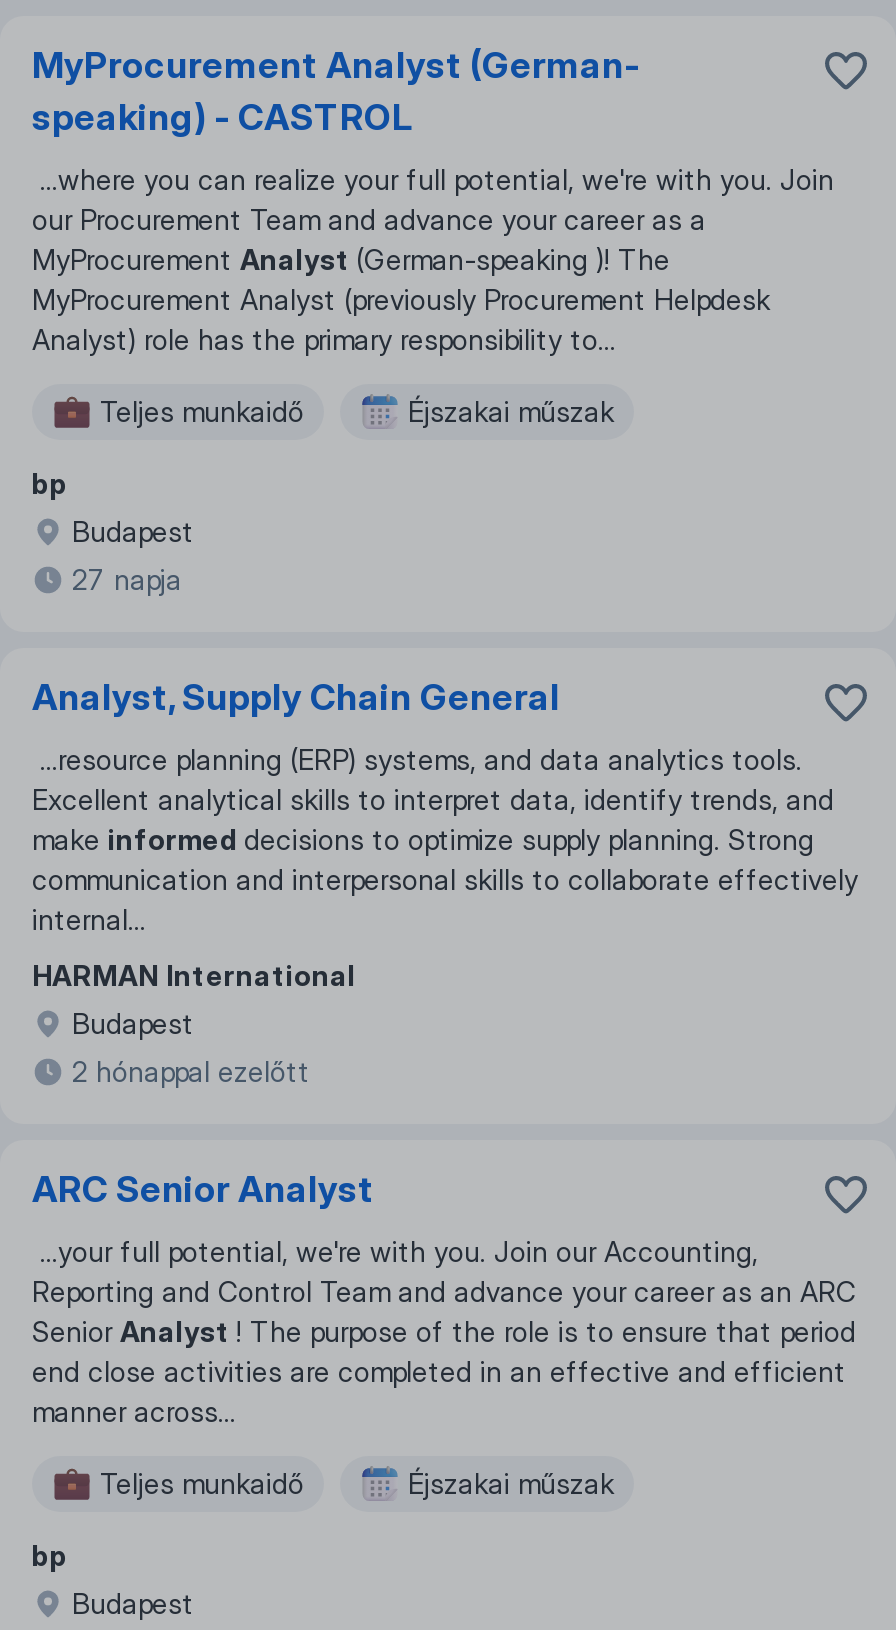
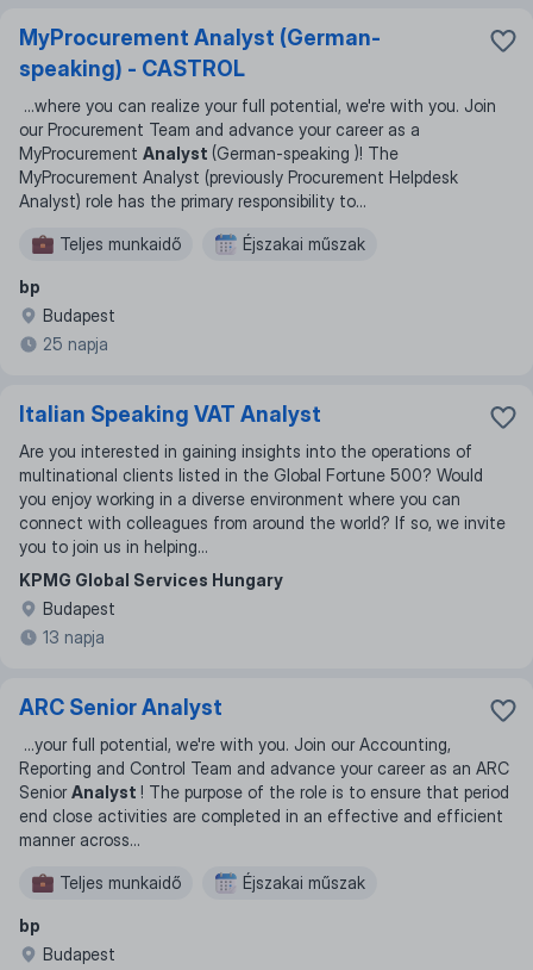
[72,562,182,596] 27 napja -> [43,334,108,354] 25 napja
[32,676,560,718] Analyst, Supply Chain General -> [19,402,321,427] Italian Speaking VAT Analyst
[32,742,858,936] ...resource planning (ERP) systems, and data analytics tools. | Excellent analytical skills to interpret data, identify trends, and | make informed decisions to optimize supply planning. Strong | communication and interpersonal skills to collaborate effectively | internal... -> [19,441,506,556] Are you interested in gaining insights into the operations of | multinational clients listed in the Global Fortune 500? Would | you enjoy working in a diverse environment where you can | connect with colleagues from around the world? If so, we invite | you to join us in helping...
[32,958,356,992] HARMAN International -> [19,570,283,590] KPMG Global Services Hungary
[72,1054,310,1088] 2 hónappal ezelőtt -> [43,627,105,647] 13 napja

